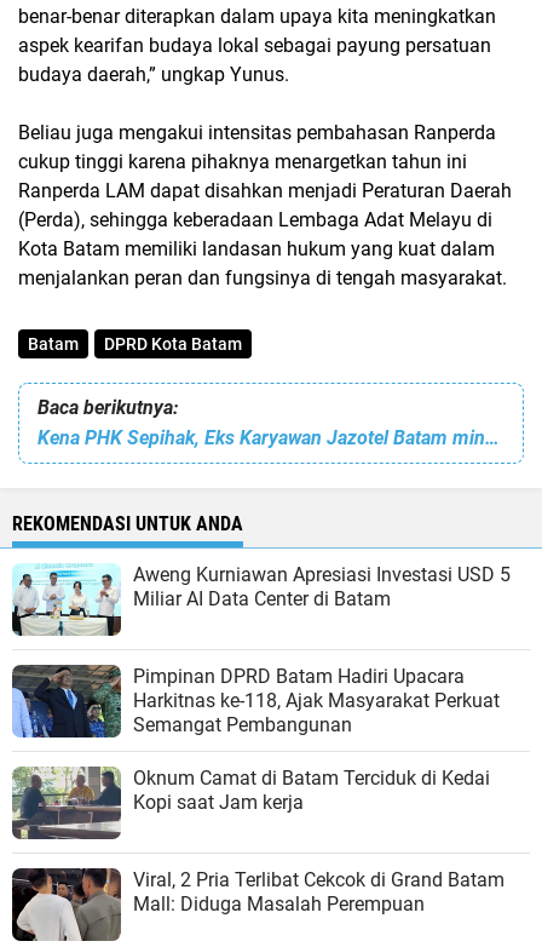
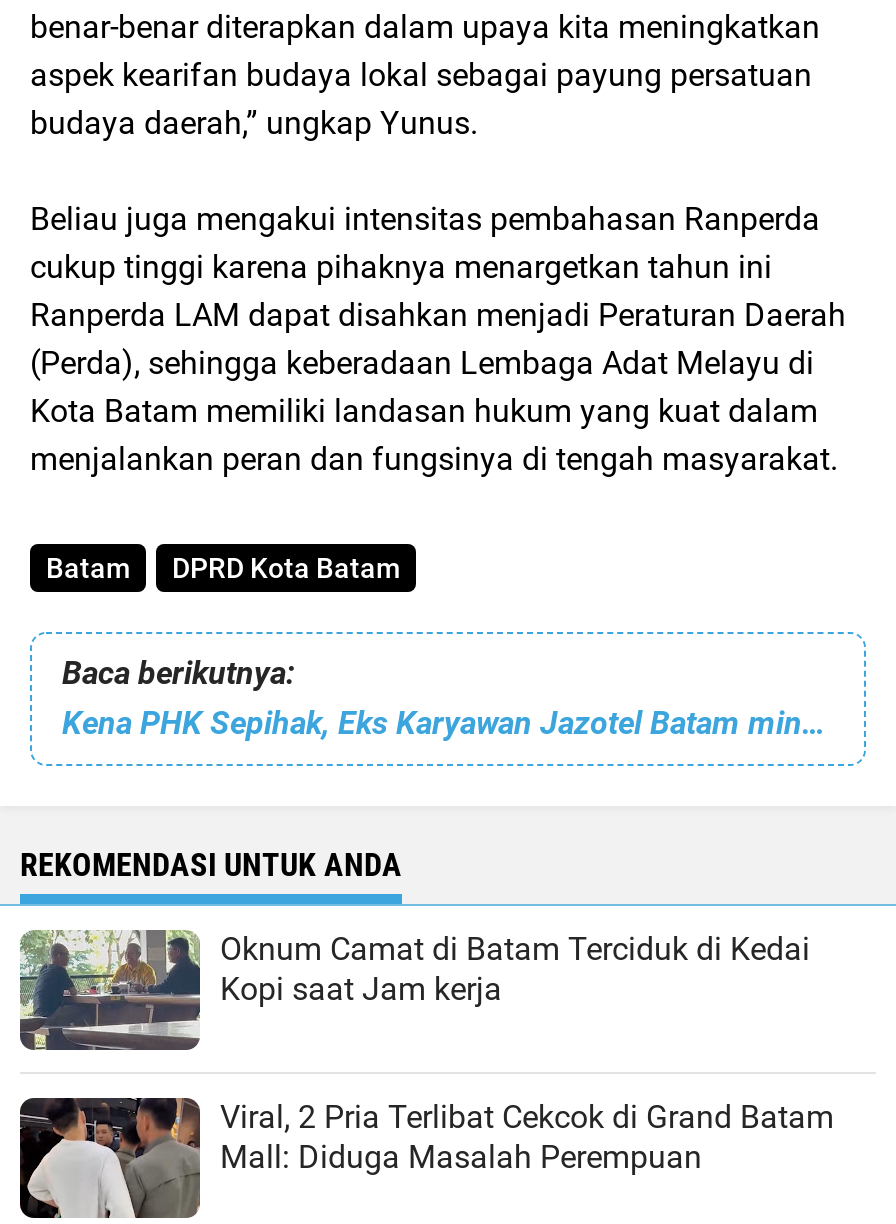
[11,563,511,736] [image] | Aweng Kurniawan Apresiasi Investasi USD 5 | Miliar AI Data Center di Batam | Pimpinan DPRD Batam Hadiri Upacara | Harkitnas ke-118, Ajak Masyarakat Perkuat | Semangat Pembangunan -> none
[11,664,116,739] [image] -> none

